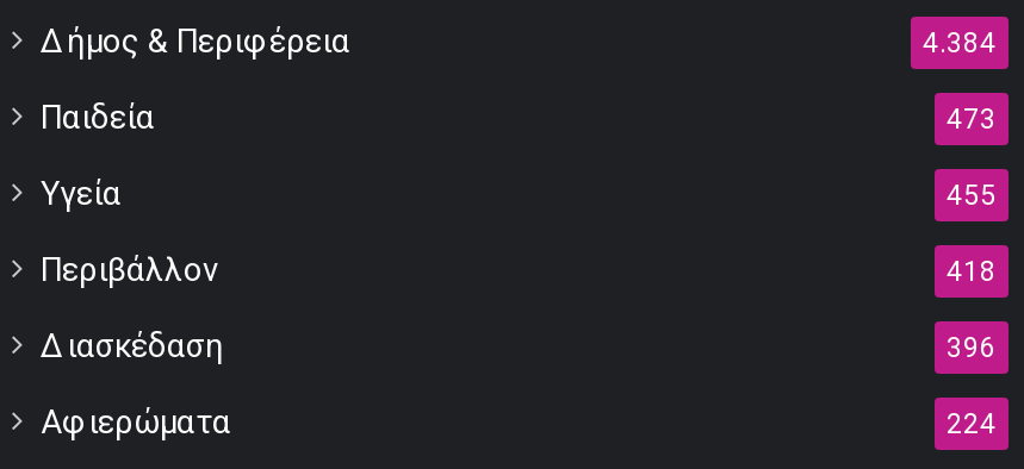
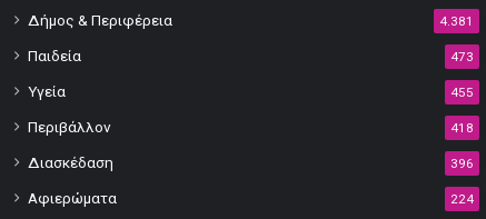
[923,27,997,60] 4.384 -> [439,14,474,29] 4.381

